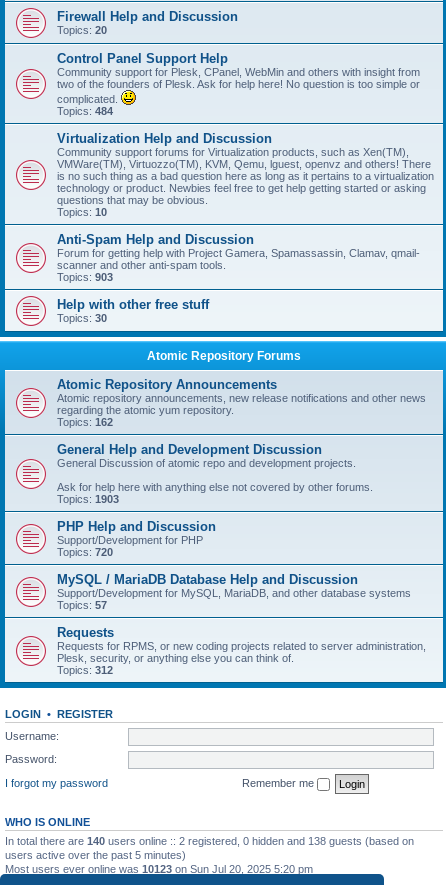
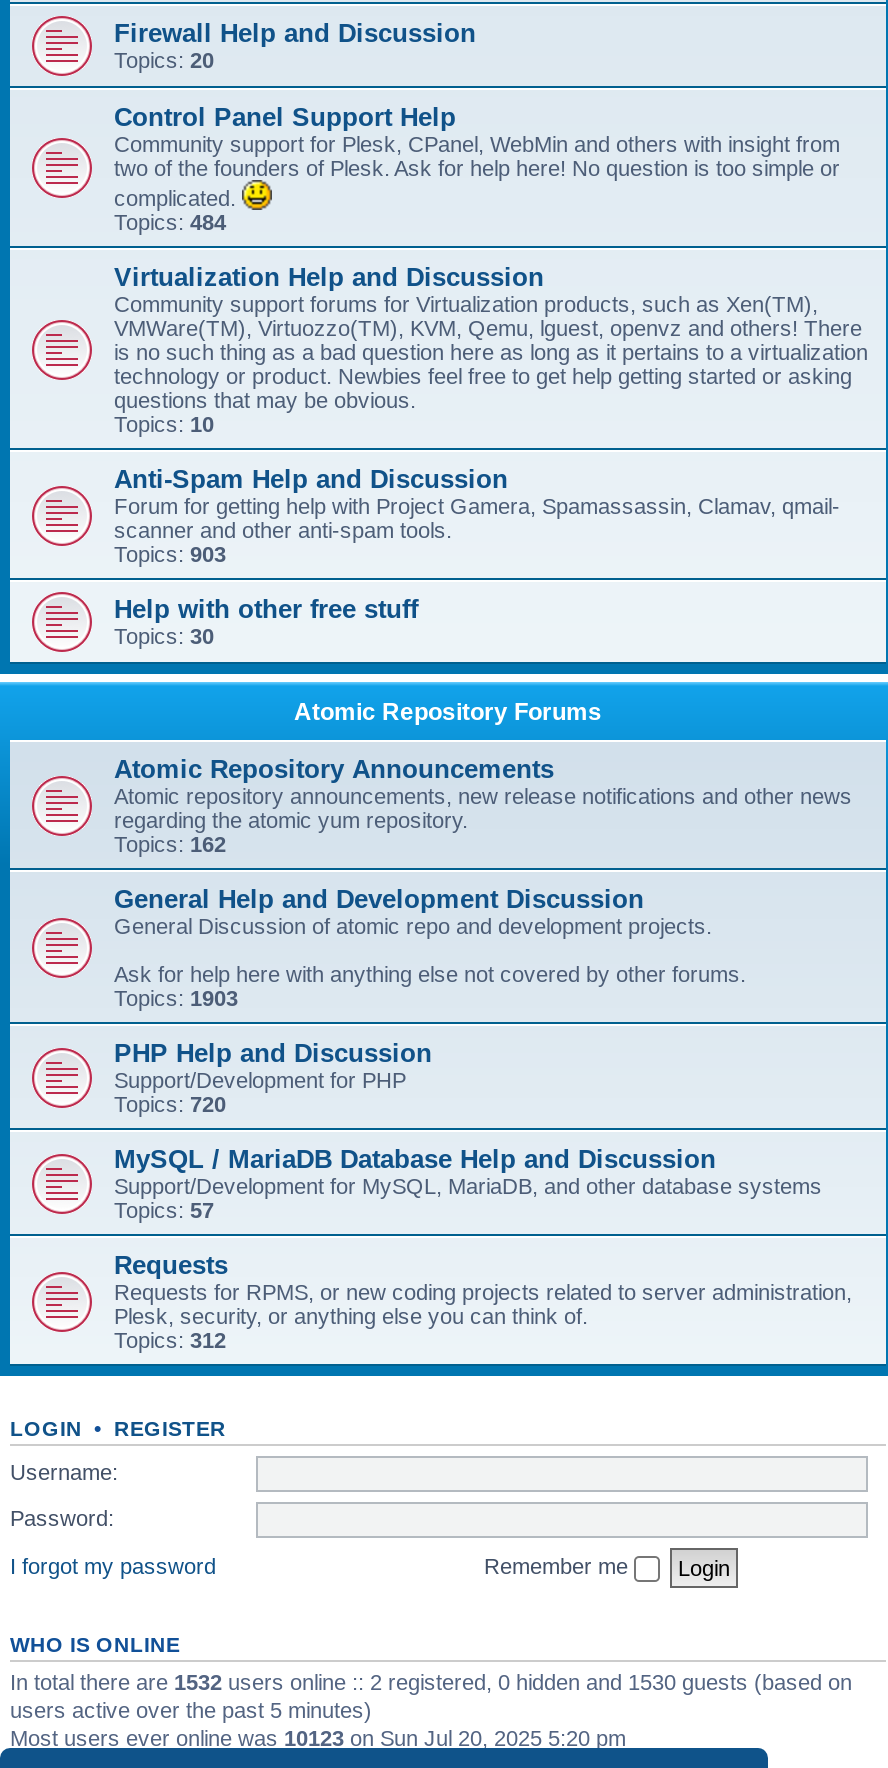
[5,834,414,846] In total there are 140 users online :: 2 registered, 0 hidden and 138 guests (based on -> [10,1669,852,1693] In total there are 1532 users online :: 2 registered, 0 hidden and 1530 guests (based on

